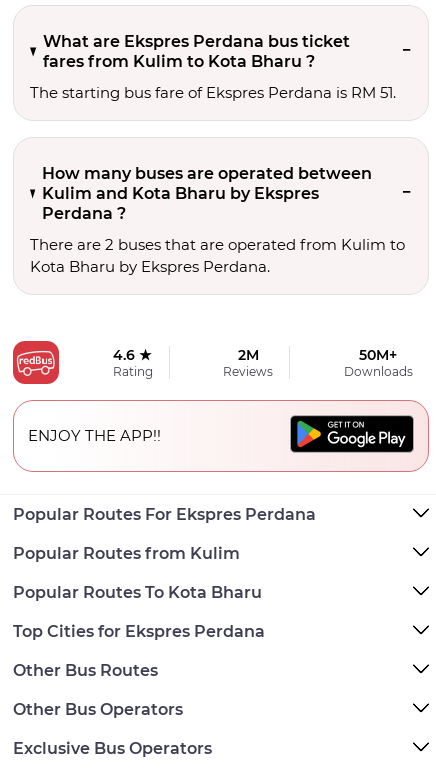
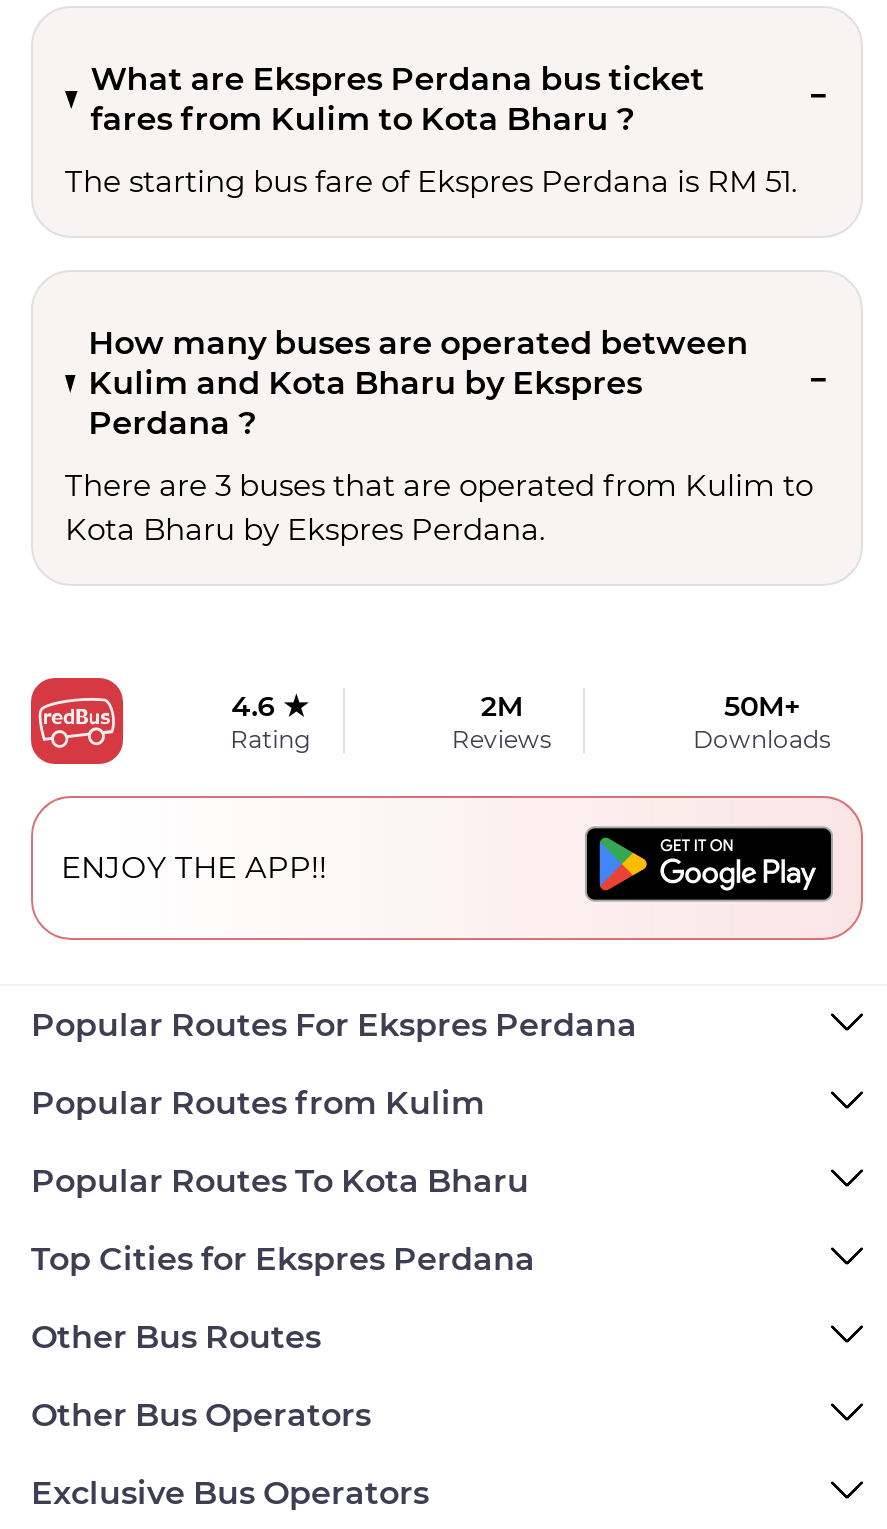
[30,235,405,254] There are 2 buses that are operated from Kulim to -> [65,466,813,504] There are 3 buses that are operated from Kulim to

